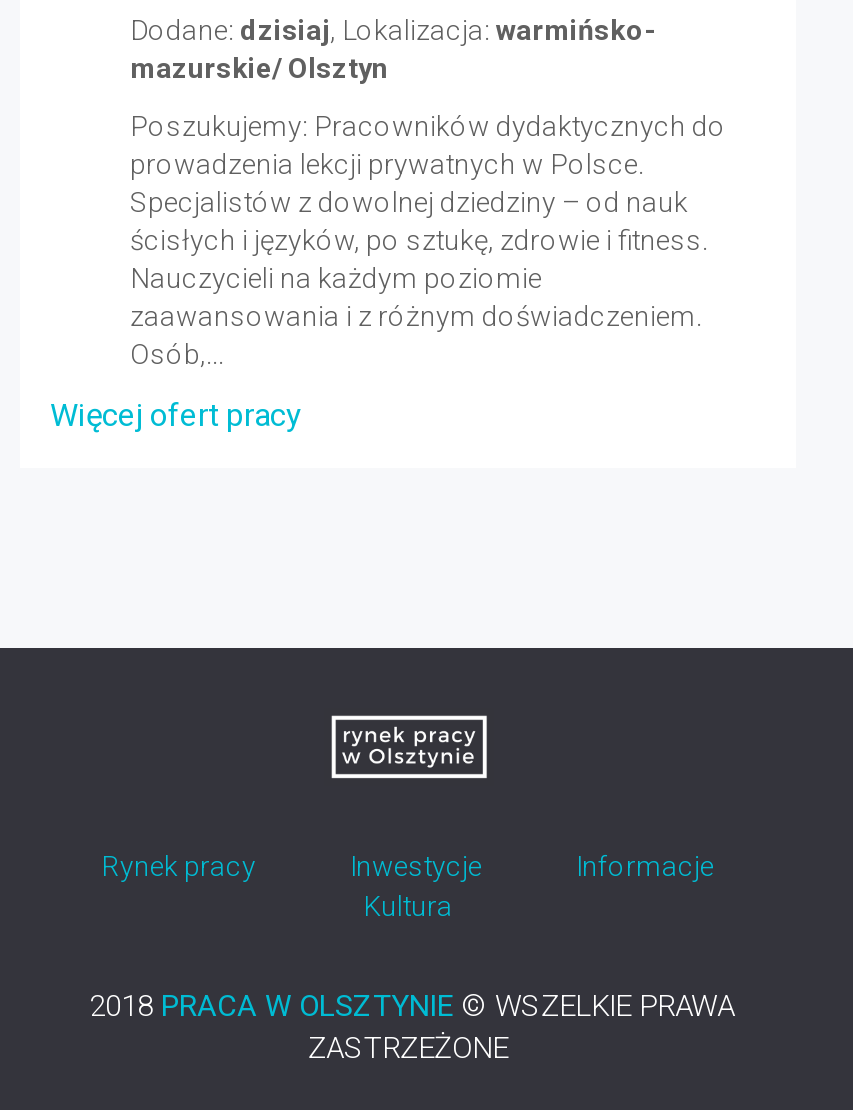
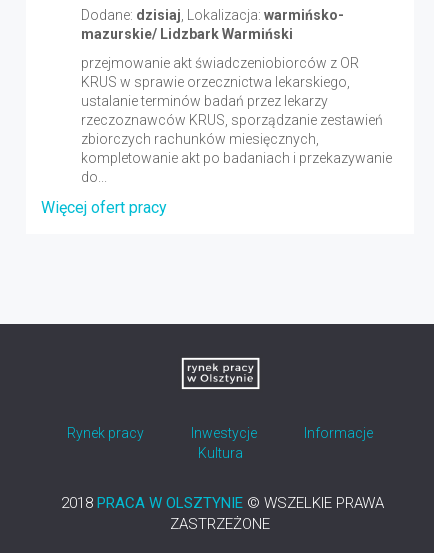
[130,52,388,84] mazurskie/ Olsztyn -> [81,26,293,42] mazurskie/ Lidzbark Warmiński
[130,110,726,370] Poszukujemy: Pracowników dydaktycznych do | prowadzenia lekcji prywatnych w Polsce. | Specjalistów z dowolnej dziedziny – od nauk | ścisłych i języków, po sztukę, zdrowie i fitness. | Nauczycieli na każdym poziomie | zaawansowania i z różnym doświadczeniem. | Osób,... -> [81,55,392,185] przejmowanie akt świadczeniobiorców z OR | KRUS w sprawie orzecznictwa lekarskiego, | ustalanie terminów badań przez lekarzy | rzeczoznawców KRUS, sporządzanie zestawień | zbiorczych rachunków miesięcznych, | kompletowanie akt po badaniach i przekazywanie | do...

